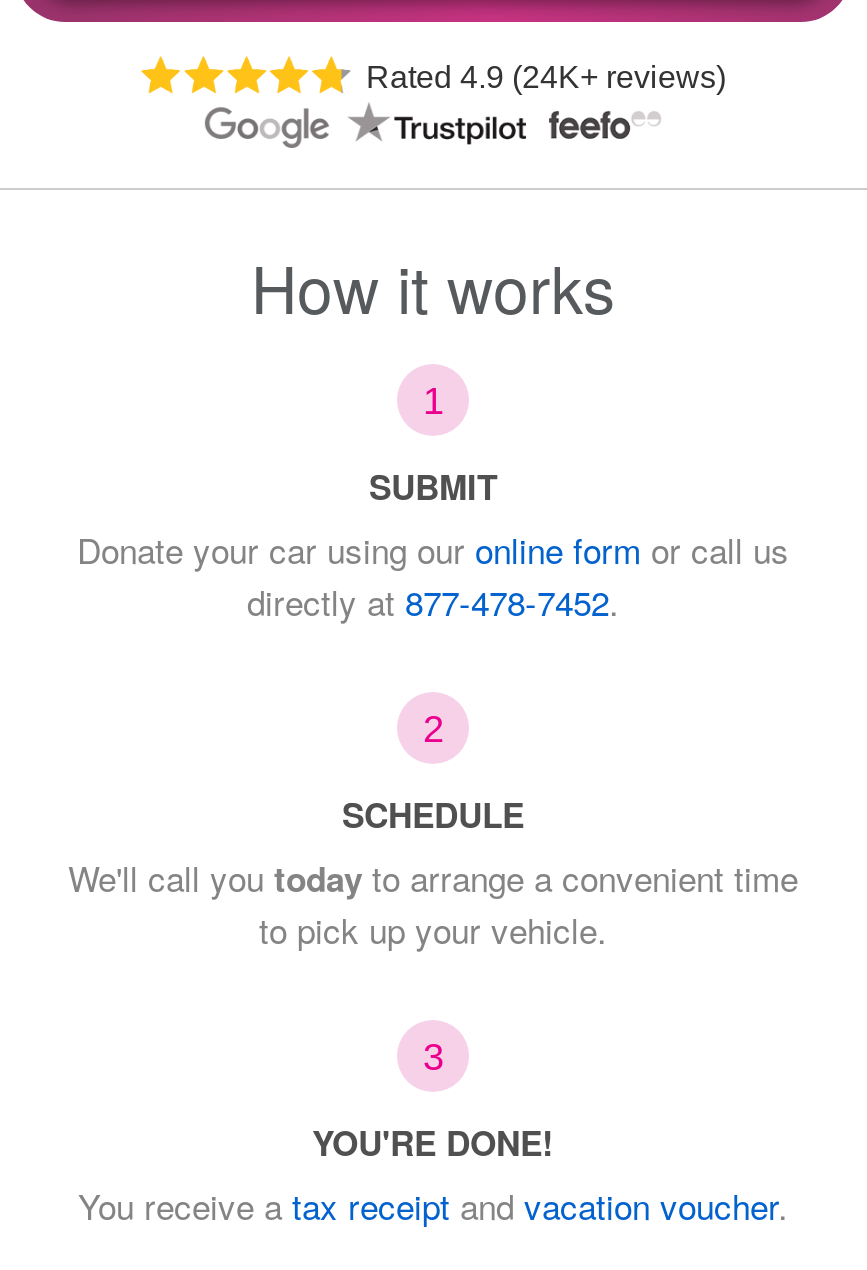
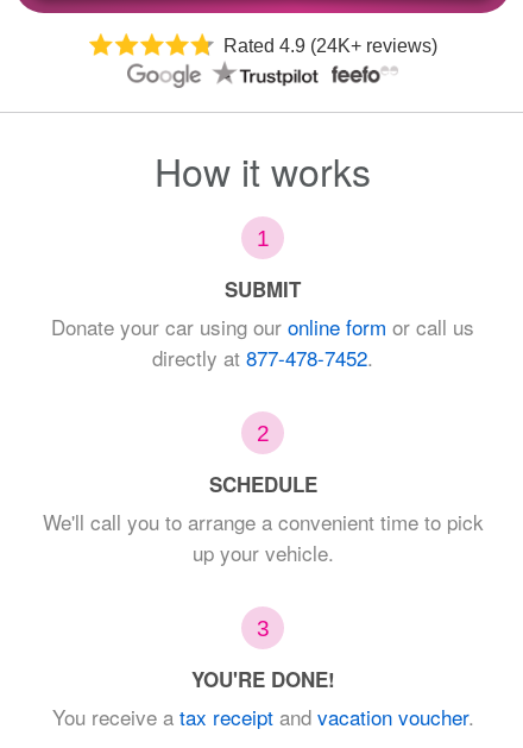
[68,852,798,954] We'll call you today to arrange a convenient time | to pick up your vehicle. -> [42,507,483,567] We'll call you to arrange a convenient time to pick | up your vehicle.

